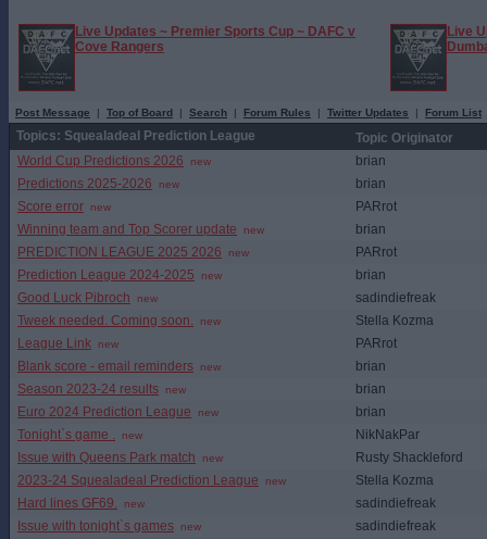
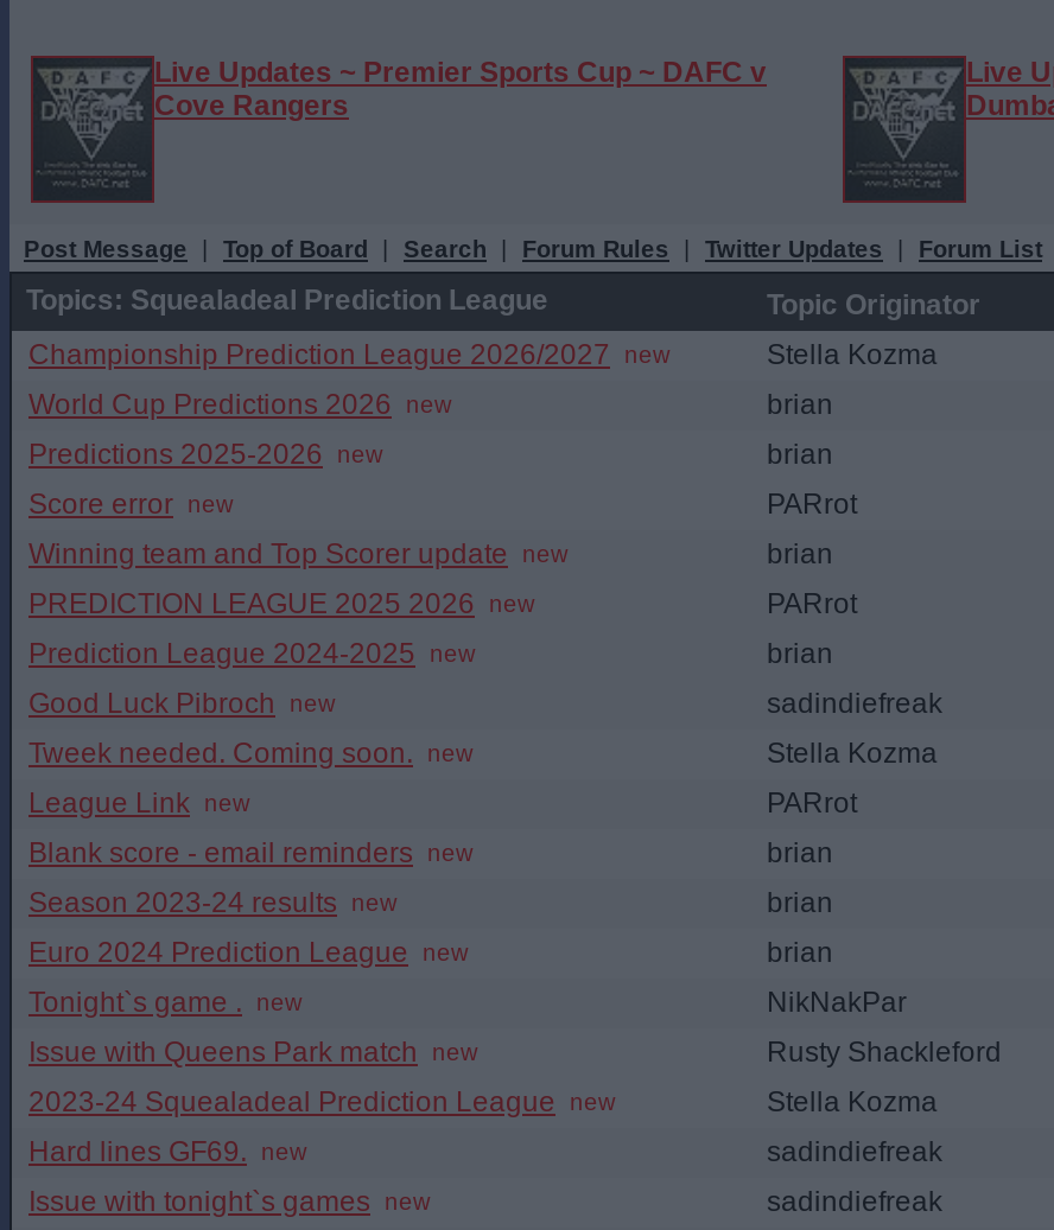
none -> [28,337,945,371] Championship Prediction League 2026/2027 new | Stella Kozma

